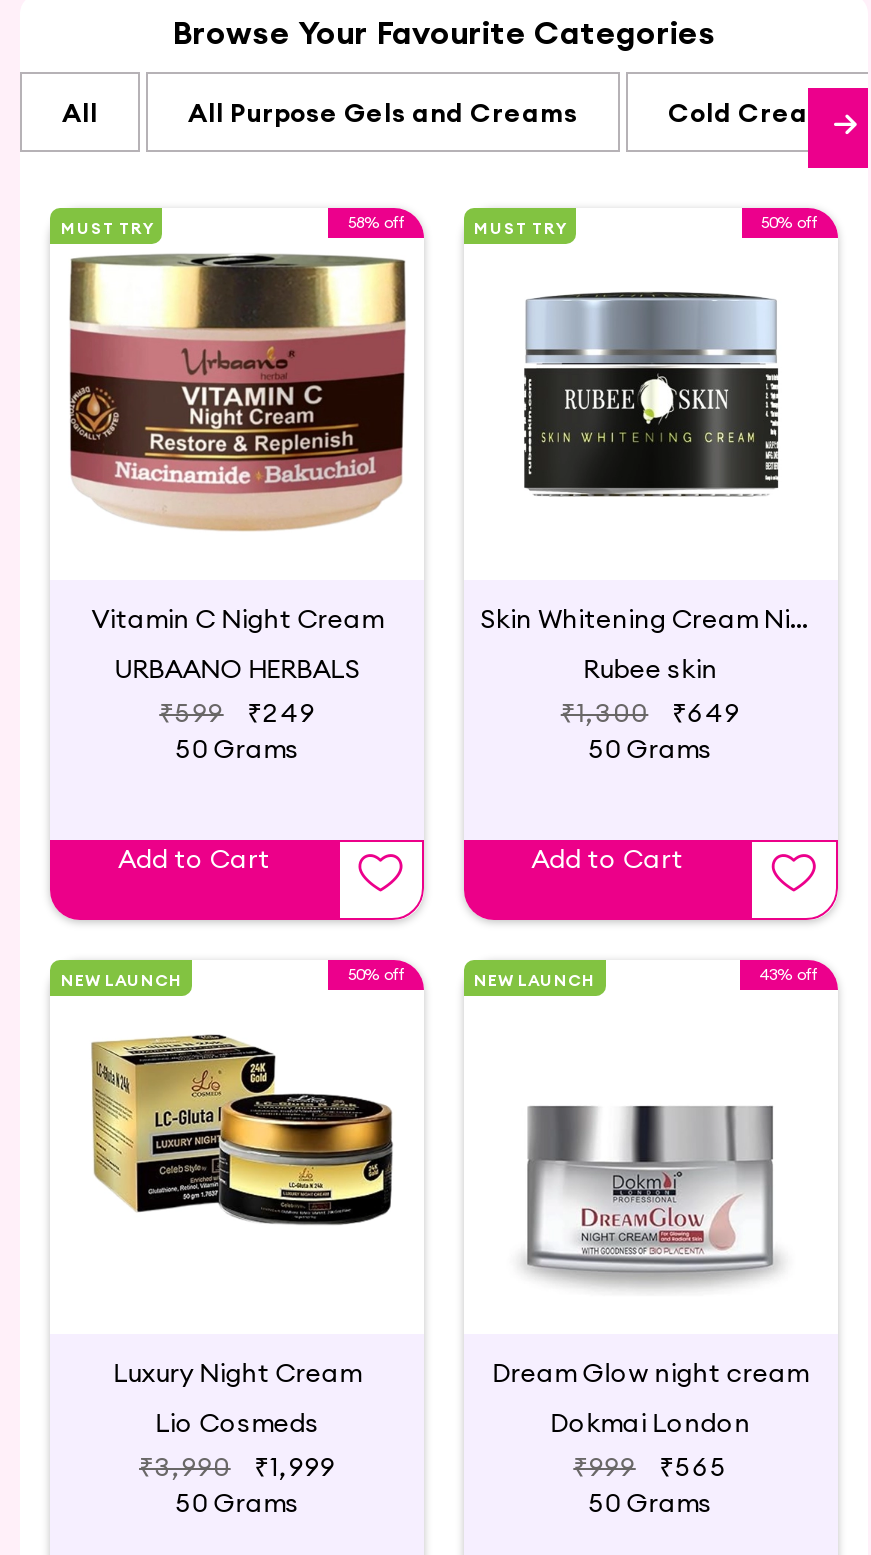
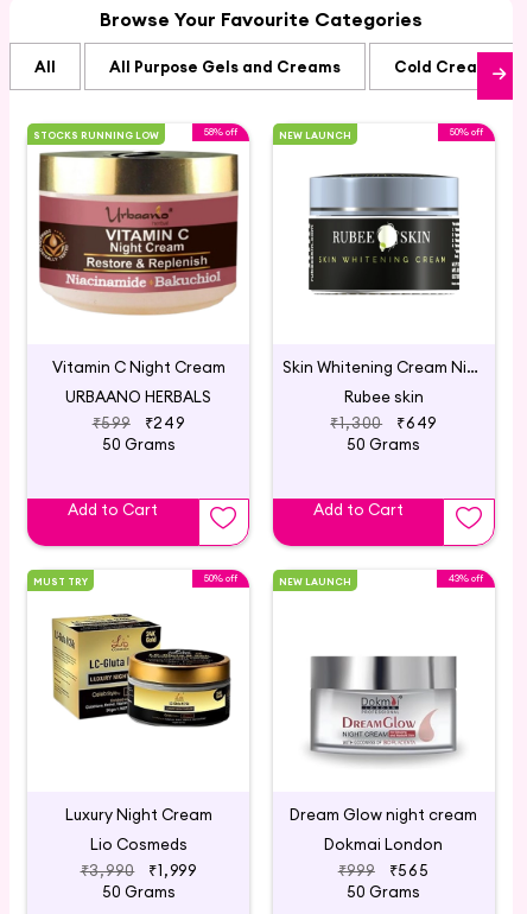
[61,217,153,237] MUST TRY -> [34,129,160,141] STOCKS RUNNING LOW
[474,217,566,237] MUST TRY -> [279,129,351,141] NEW LAUNCH
[61,970,183,990] NEW LAUNCH -> [34,576,88,588] MUST TRY

